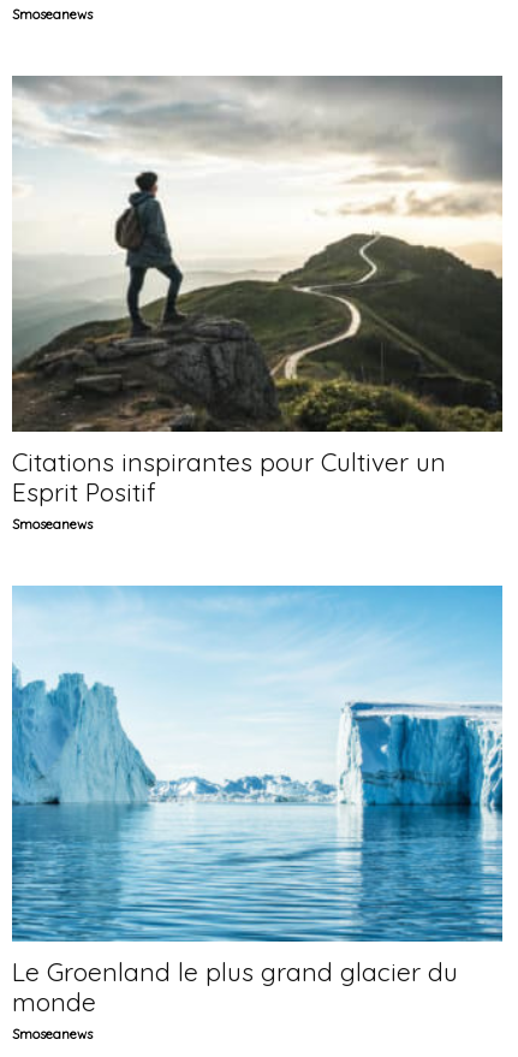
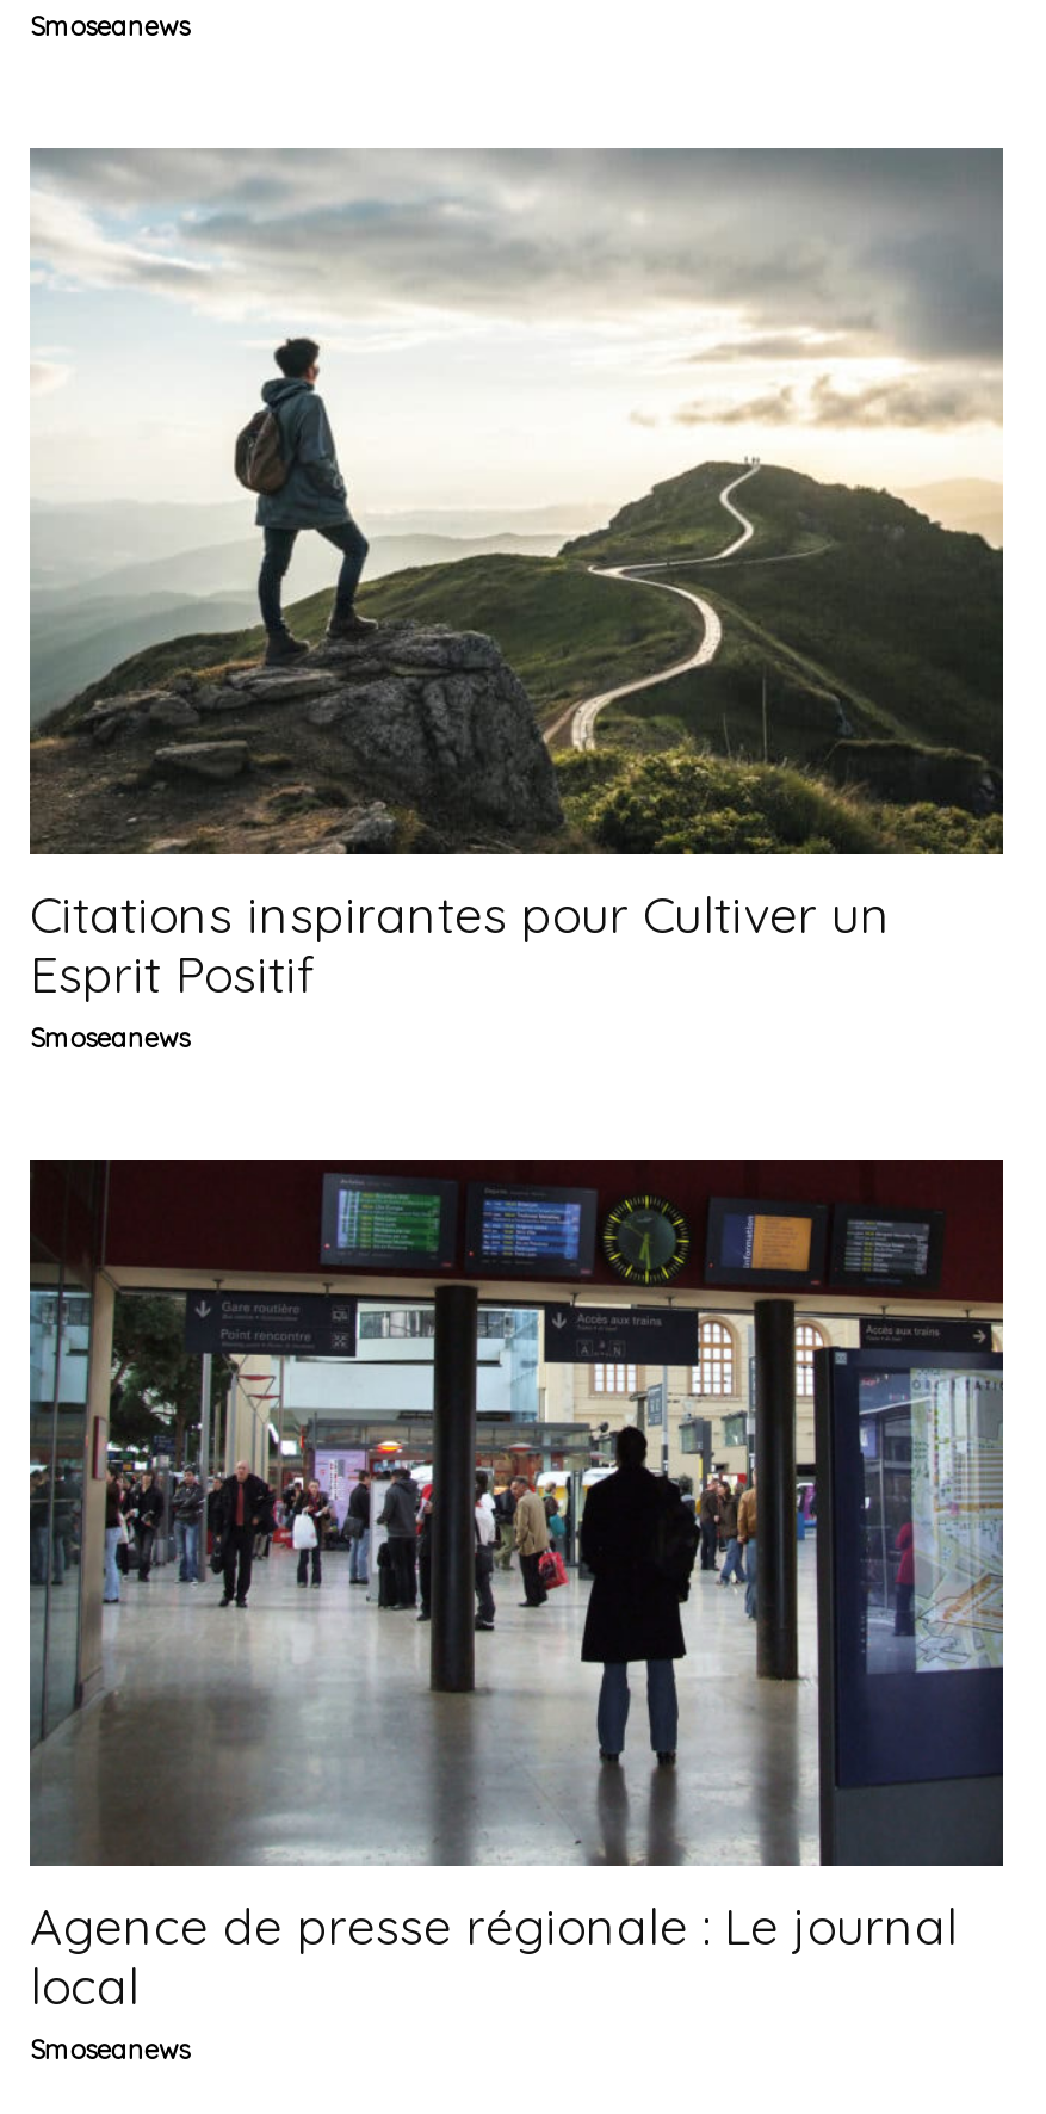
[11,584,504,1017] [image] | Le Groenland le plus grand glacier du | monde -> [27,1157,1005,2016] [image] | Agence de presse régionale : Le journal | local

